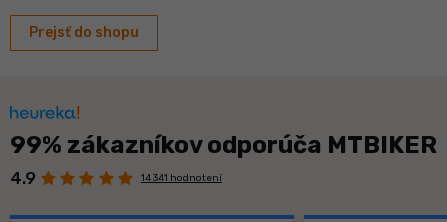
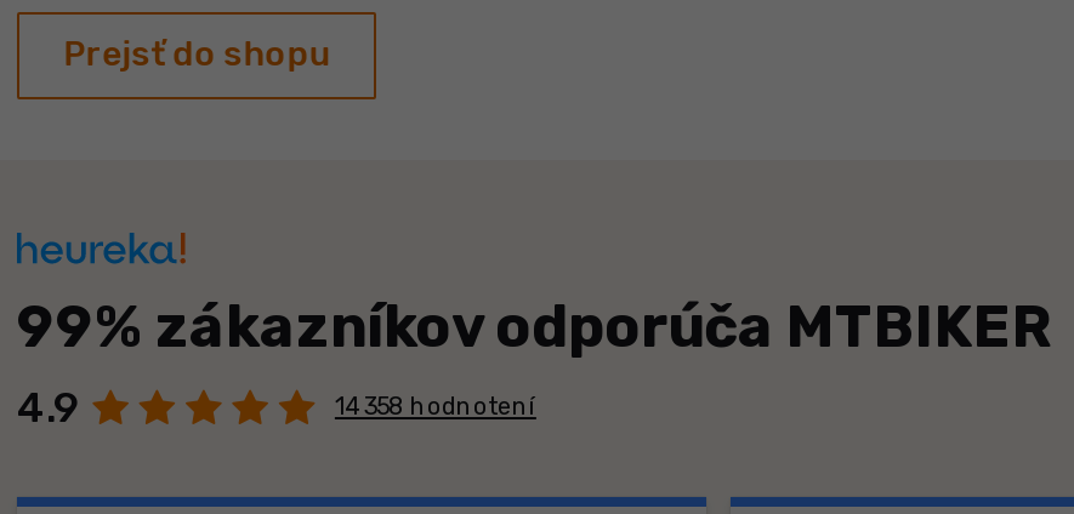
[141,172,222,184] 14 341 hodnotení -> [335,394,536,423] 14 358 hodnotení

